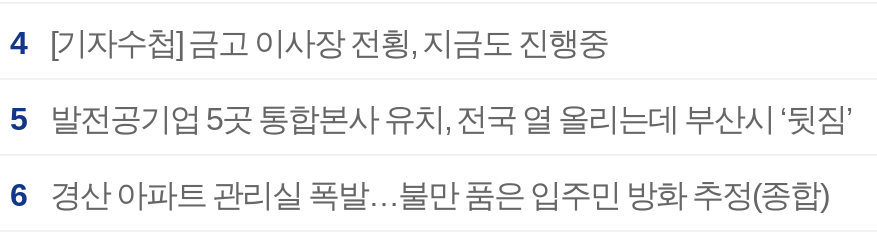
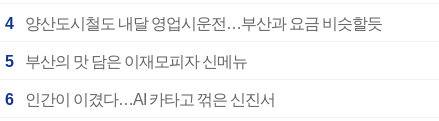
[50,26,608,60] [기자수첩] 금고 이사장 전횡, 지금도 진행중 -> [25,15,382,32] 양산도시철도 내달 영업시운전…부산과 요금 비슷할듯
[50,102,852,136] 발전공기업 5곳 통합본사 유치, 전국 열 올리는데 부산시 ‘뒷짐’ -> [25,53,247,70] 부산의 맛 담은 이재모피자 신메뉴
[50,178,828,212] 경산 아파트 관리실 폭발…불만 품은 입주민 방화 추정(종합) -> [25,91,275,108] 인간이 이겼다…AI 카타고 꺾은 신진서

